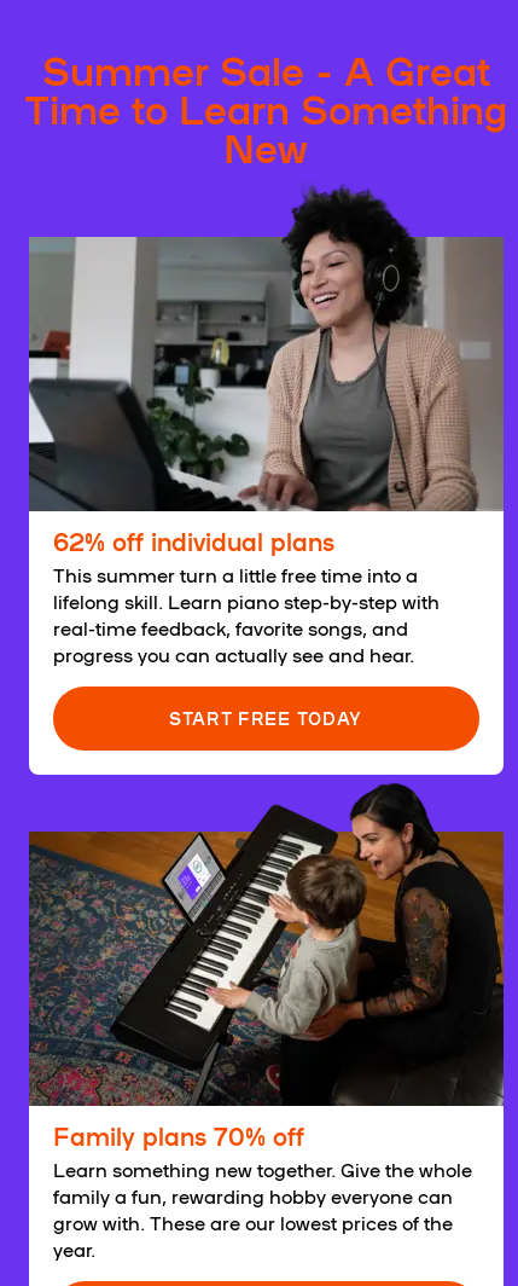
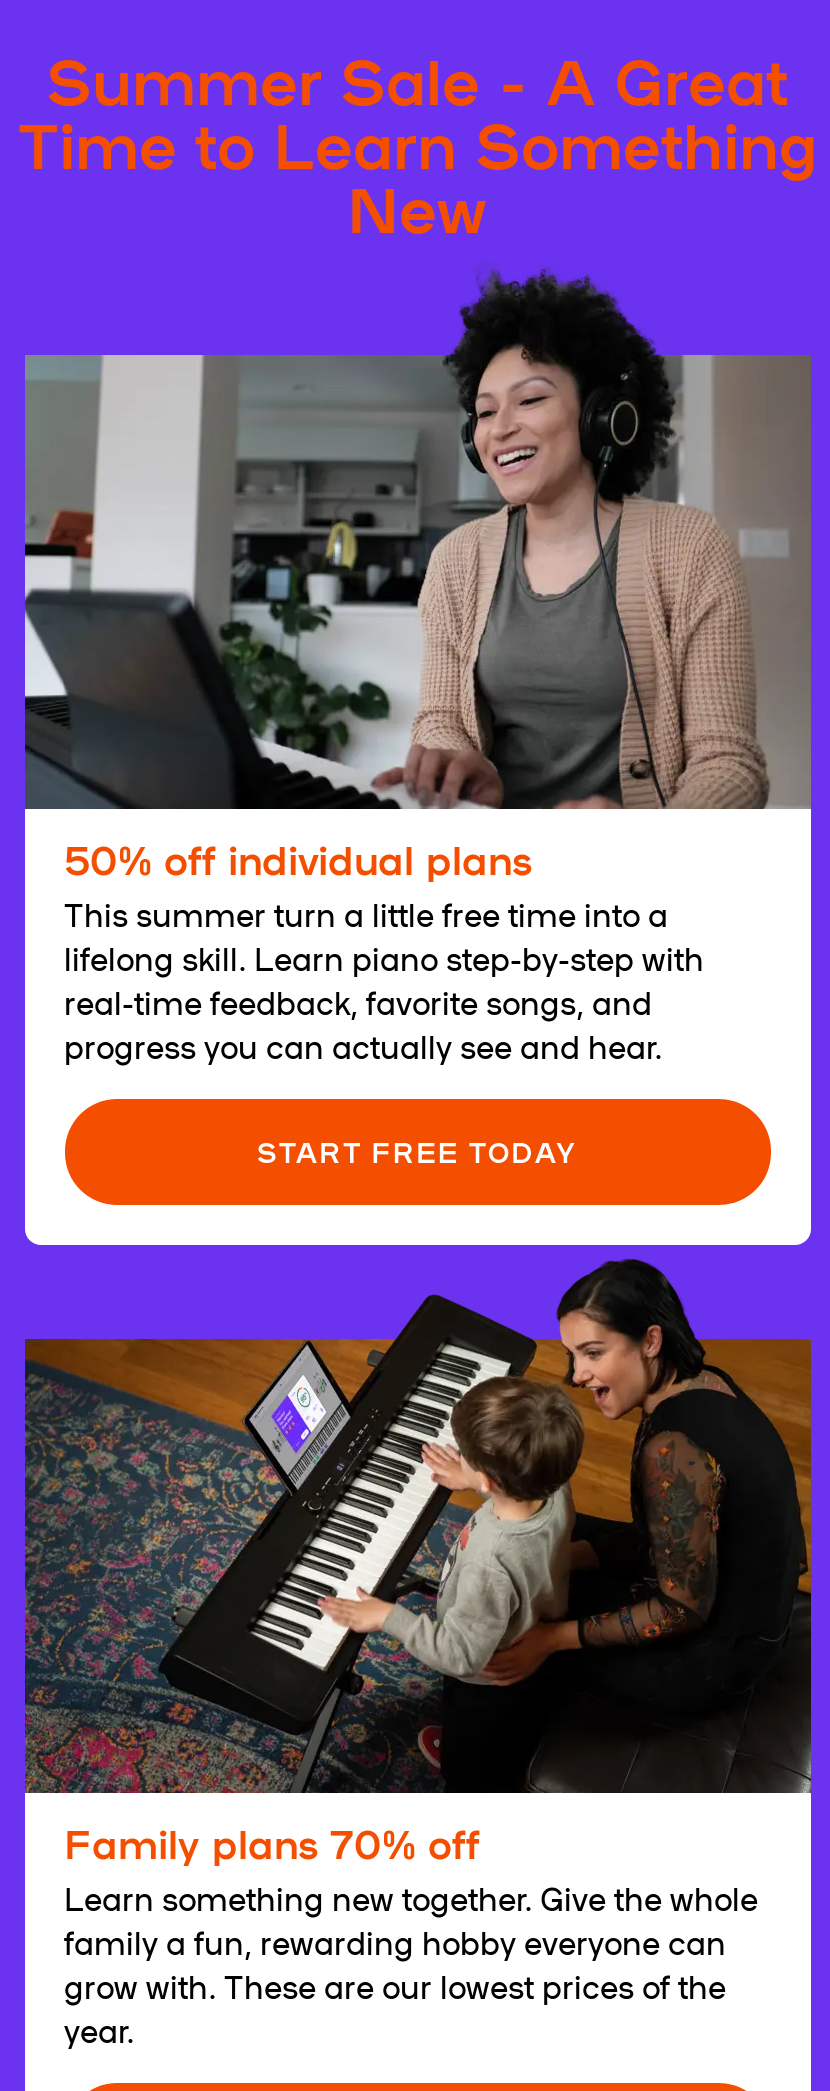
[53,523,334,557] 62% off individual plans -> [64,828,532,884] 50% off individual plans

